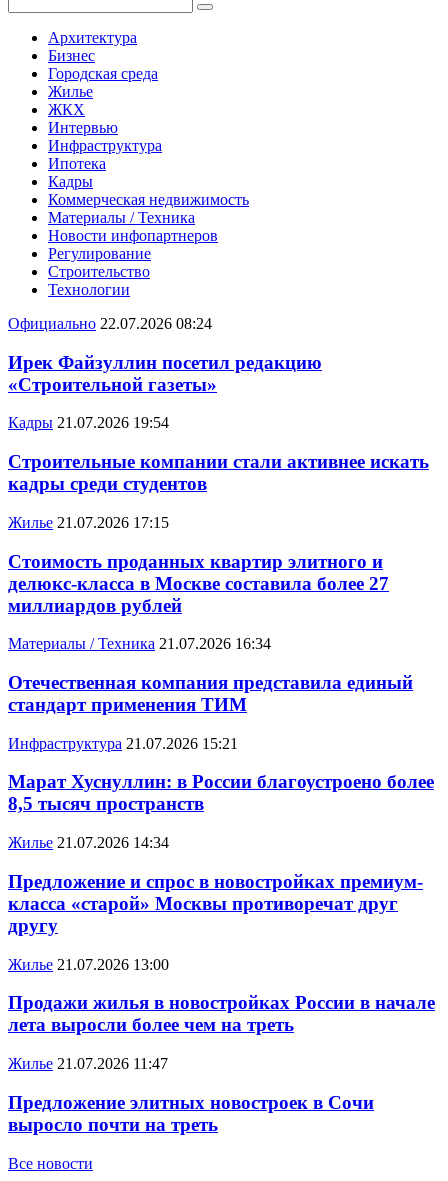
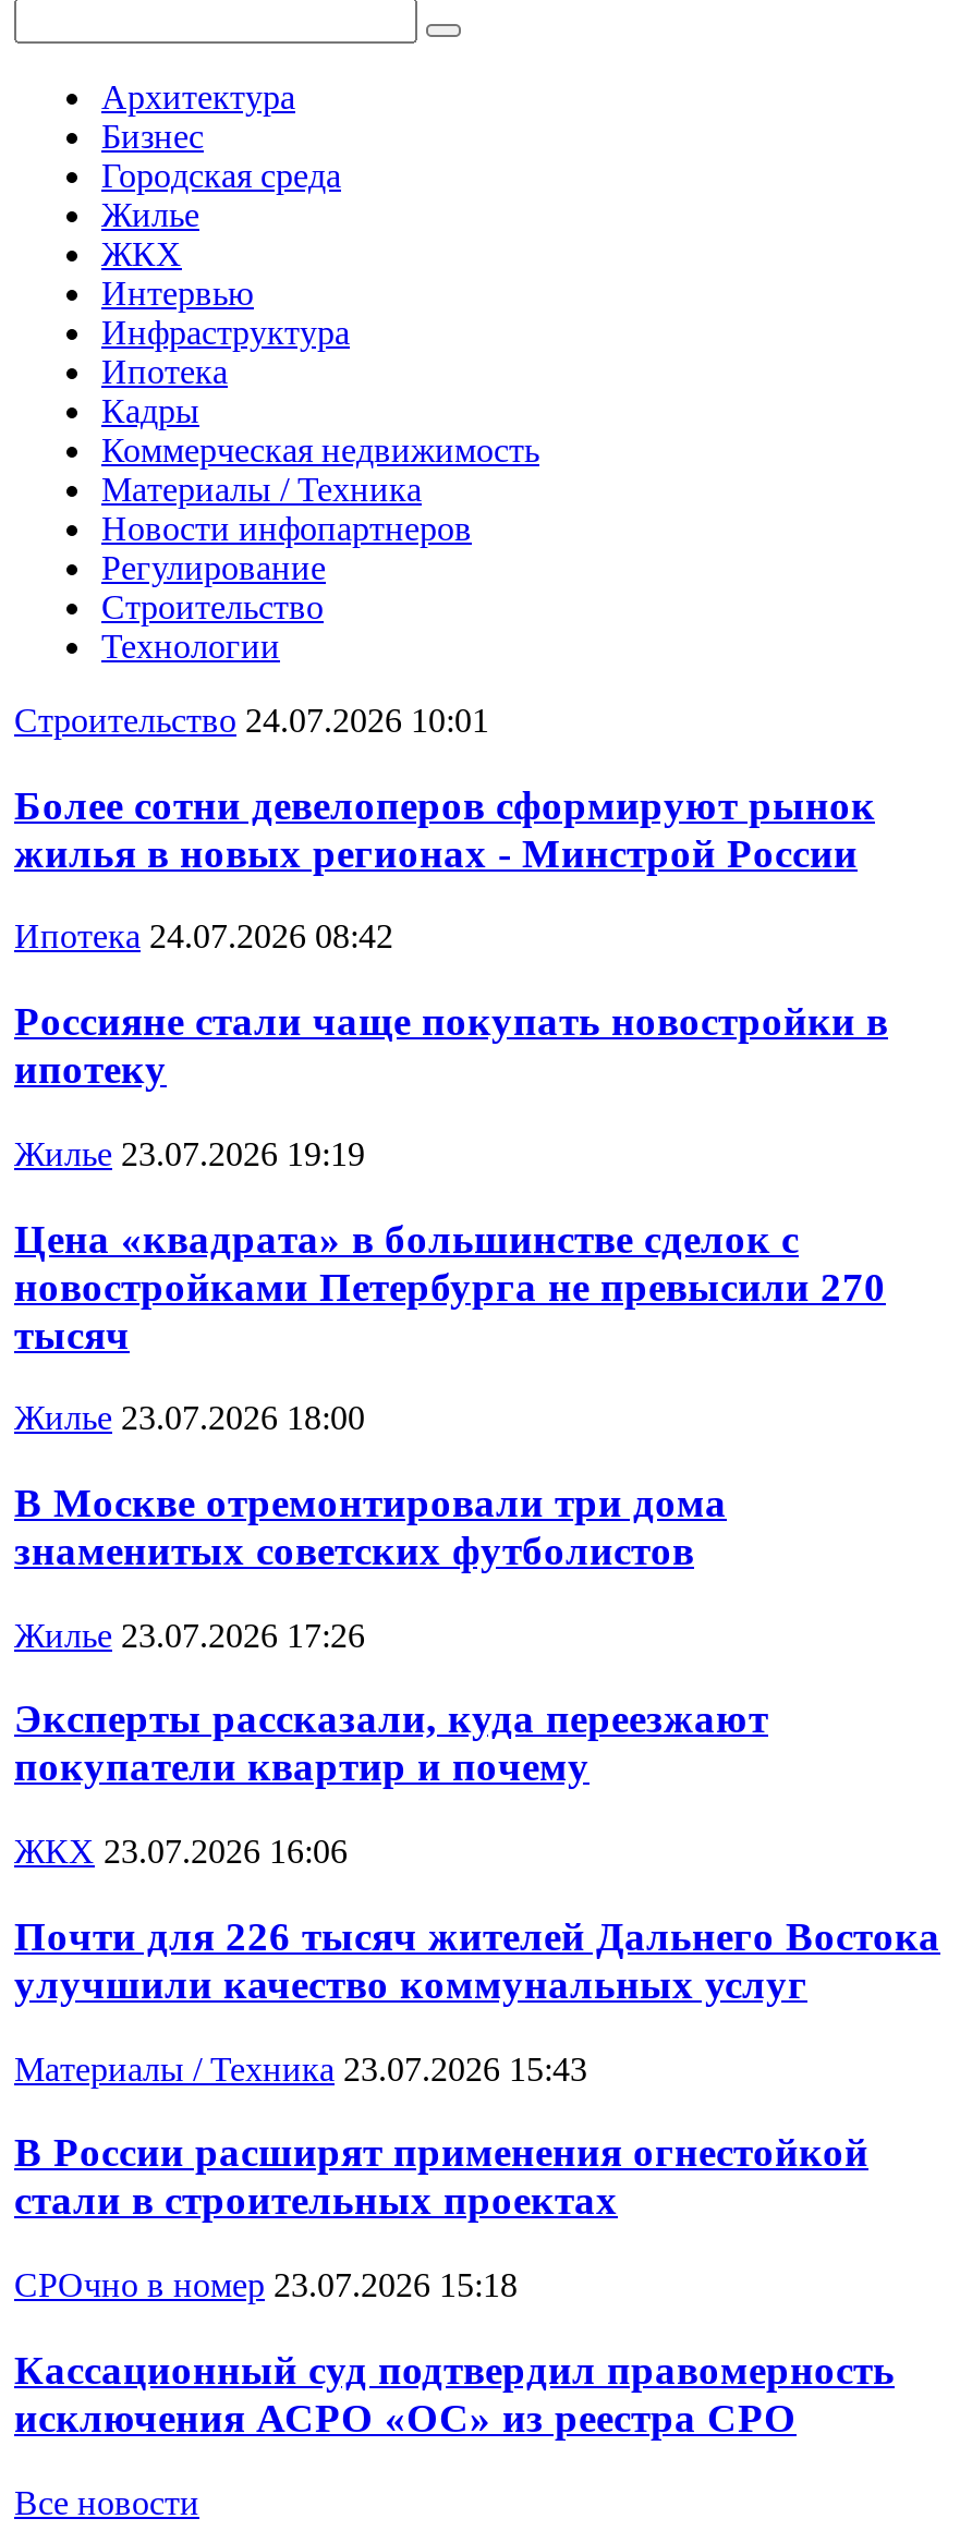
[8,315,212,332] Официально 22.07.2026 08:24 -> [14,702,489,739] Строительство 24.07.2026 10:01
[8,352,322,395] Ирек Файзуллин посетил редакцию | «Строительной газеты» -> [14,782,875,875] Более сотни девелоперов сформируют рынок | жилья в новых регионах - Минстрой России
[8,414,169,431] Кадры 21.07.2026 19:54 -> [14,918,393,955] Ипотека 24.07.2026 08:42
[8,451,429,494] Строительные компании стали активнее искать | кадры среди студентов -> [14,998,888,1092] Россияне стали чаще покупать новостройки в | ипотеку
[8,514,169,531] Жилье 21.07.2026 17:15 -> [14,1135,365,1172] Жилье 23.07.2026 19:19
[8,551,389,616] Стоимость проданных квартир элитного и | делюкс-класса в Москве составила более 27 | миллиардов рублей -> [14,1215,886,1357] Цена «квадрата» в большинстве сделок с | новостройками Петербурга не превысили 270 | тысяч
[8,635,271,652] Материалы / Техника 21.07.2026 16:34 -> [14,1400,365,1437] Жилье 23.07.2026 18:00
[8,672,413,715] Отечественная компания представила единый | стандарт применения ТИМ -> [14,1480,727,1573] В Москве отремонтировали три дома | знаменитых советских футболистов
[8,735,238,752] Инфраструктура 21.07.2026 15:21 -> [14,1616,365,1653] Жилье 23.07.2026 17:26
[8,771,434,814] Марат Хуснуллин: в России благоустроено более | 8,5 тысяч пространств -> [14,1696,768,1790] Эксперты рассказали, куда переезжают | покупатели квартир и почему
[8,834,169,851] Жилье 21.07.2026 14:34 -> [14,1833,348,1870] ЖКХ 23.07.2026 16:06
[8,871,423,936] Предложение и спрос в новостройках премиум- | класса «старой» Москвы противоречат друг | другу -> [14,1913,940,2007] Почти для 226 тысяч жителей Дальнего Востока | улучшили качество коммунальных услуг
[8,956,169,973] Жилье 21.07.2026 13:00 -> [14,2050,587,2087] Материалы / Техника 23.07.2026 15:43
[8,992,435,1035] Продажи жилья в новостройках России в начале | лета выросли более чем на треть -> [14,2130,868,2223] В России расширят применения огнестойкой | стали в строительных проектах
[8,1055,168,1072] Жилье 21.07.2026 11:47 -> [14,2266,518,2304] СРОчно в номер 23.07.2026 15:18
[8,1092,374,1135] Предложение элитных новостроек в Сочи | выросло почти на треть -> [14,2346,895,2440] Кассационный суд подтвердил правомерность | исключения АСРО «ОС» из реестра СРО

